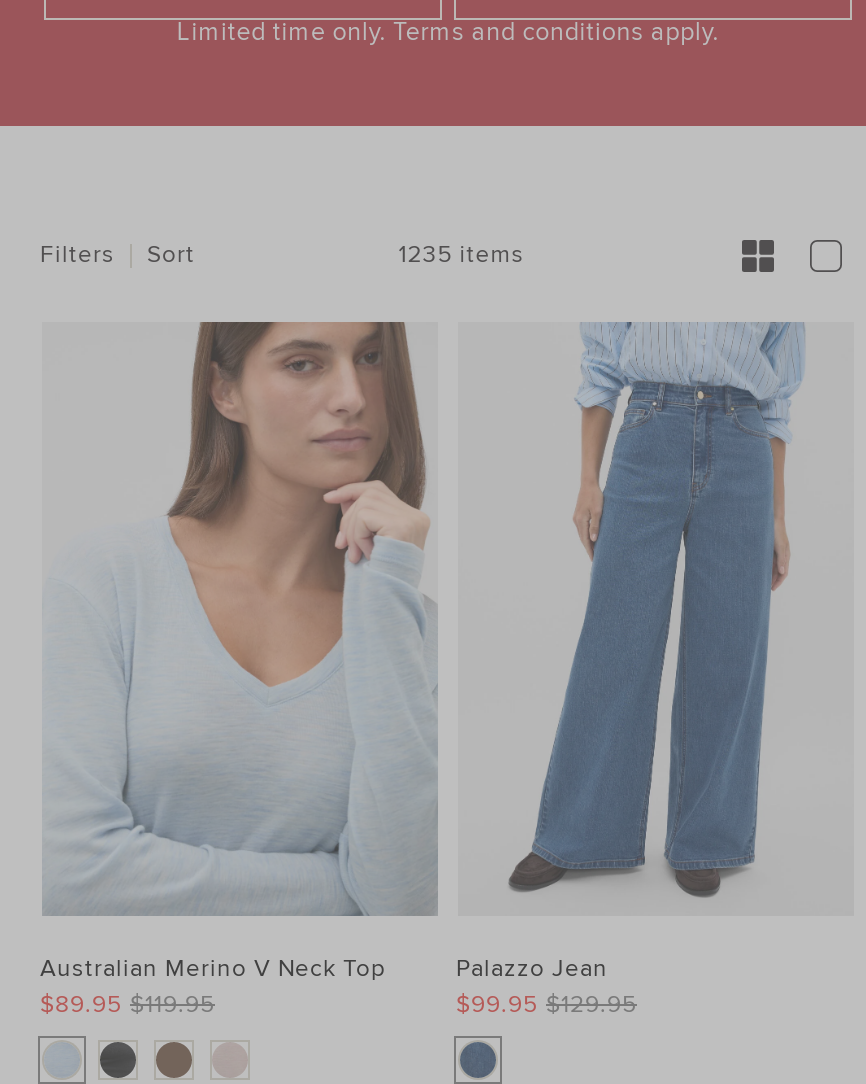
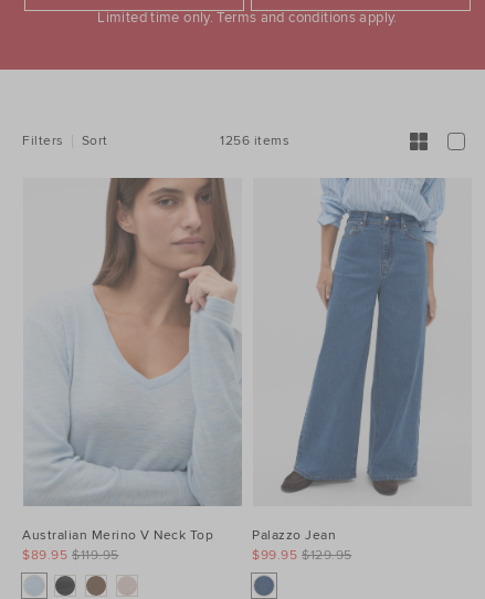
[398,240,524,270] 1235 items -> [220,133,290,149] 1256 items

